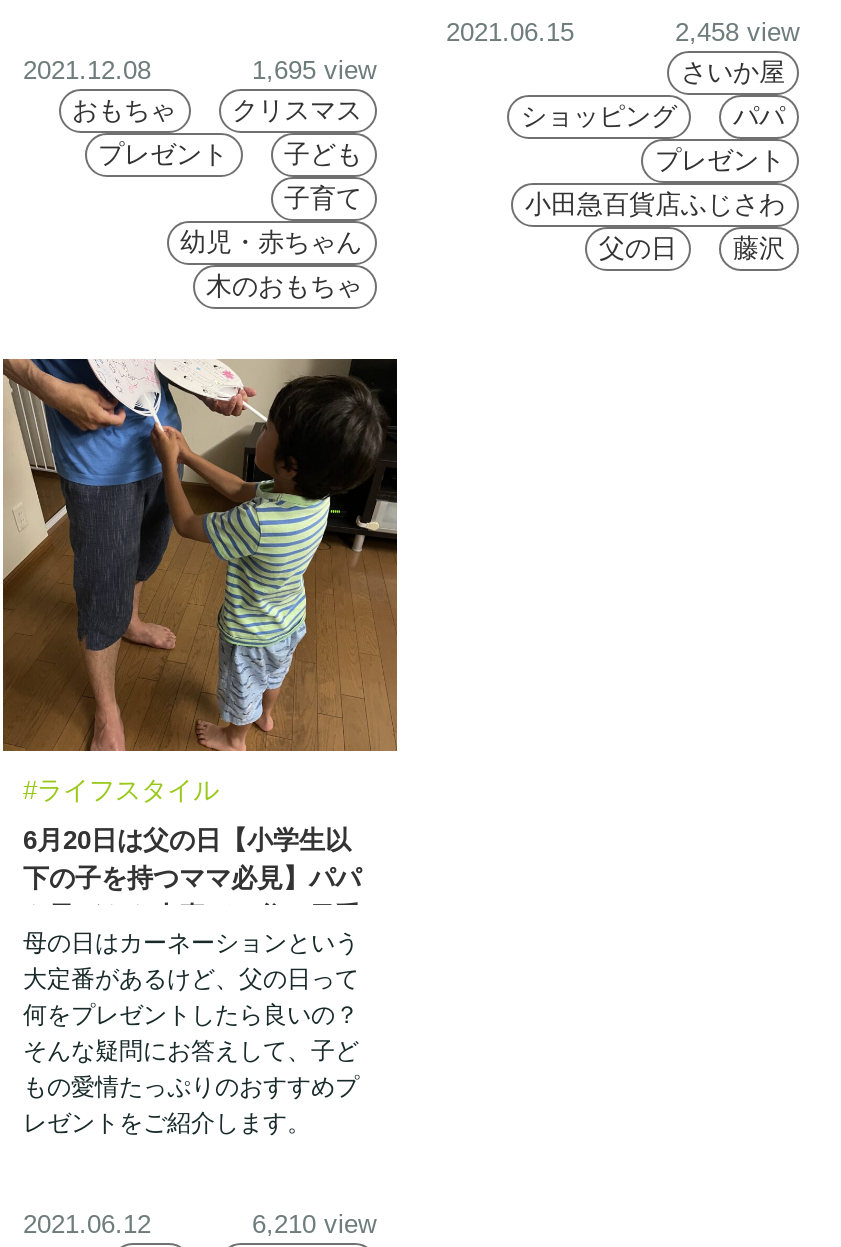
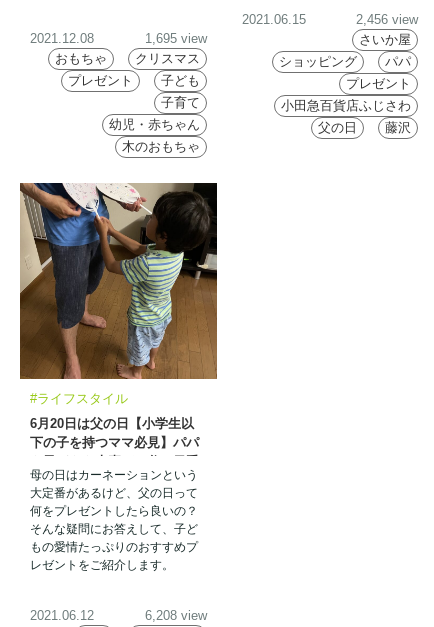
[675,16,799,46] 2,458 view -> [356,11,418,26] 2,456 view
[252,1209,376,1239] 6,210 view -> [144,608,206,623] 6,208 view

